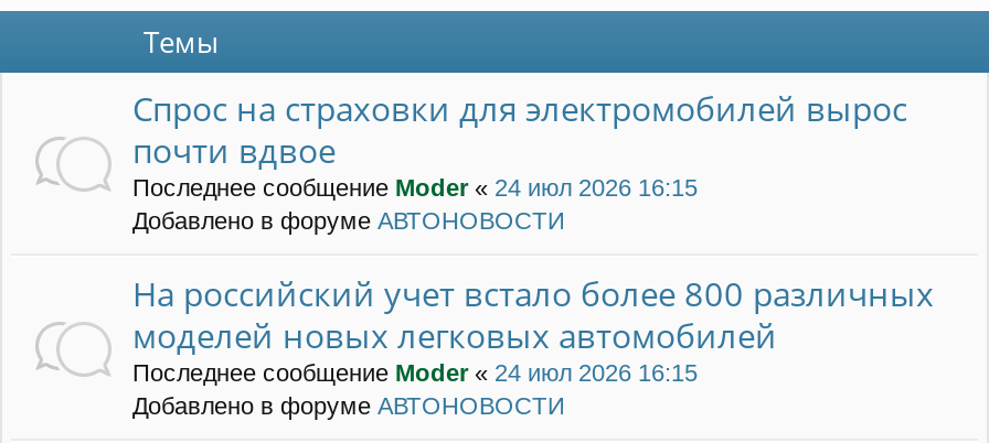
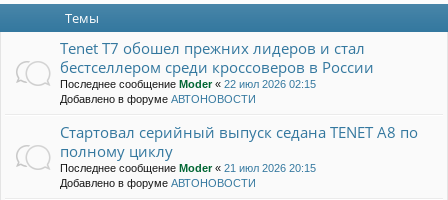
[132,86,907,201] Спрос на страховки для электромобилей вырос | почти вдвое | Последнее сообщение Moder «24 июл 2026 16:15 -> [60,38,374,90] Tenet T7 обошел прежних лидеров и стал | бестселлером среди кроссоверов в России | Последнее сообщение Moder «22 июл 2026 02:15
[132,271,934,386] На российский учет встало более 800 различных | моделей новых легковых автомобилей | Последнее сообщение Moder «24 июл 2026 16:15 -> [60,122,418,174] Стартовал серийный выпуск седана TENET A8 по | полному циклу | Последнее сообщение Moder «21 июл 2026 20:15

